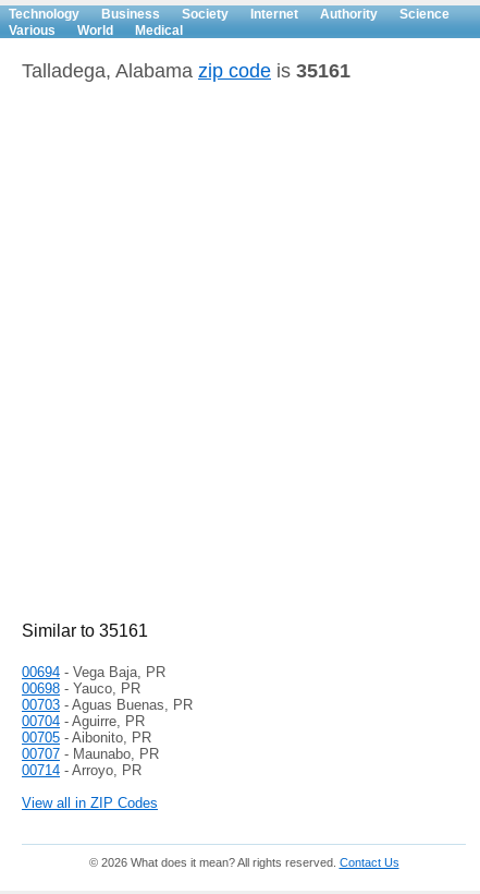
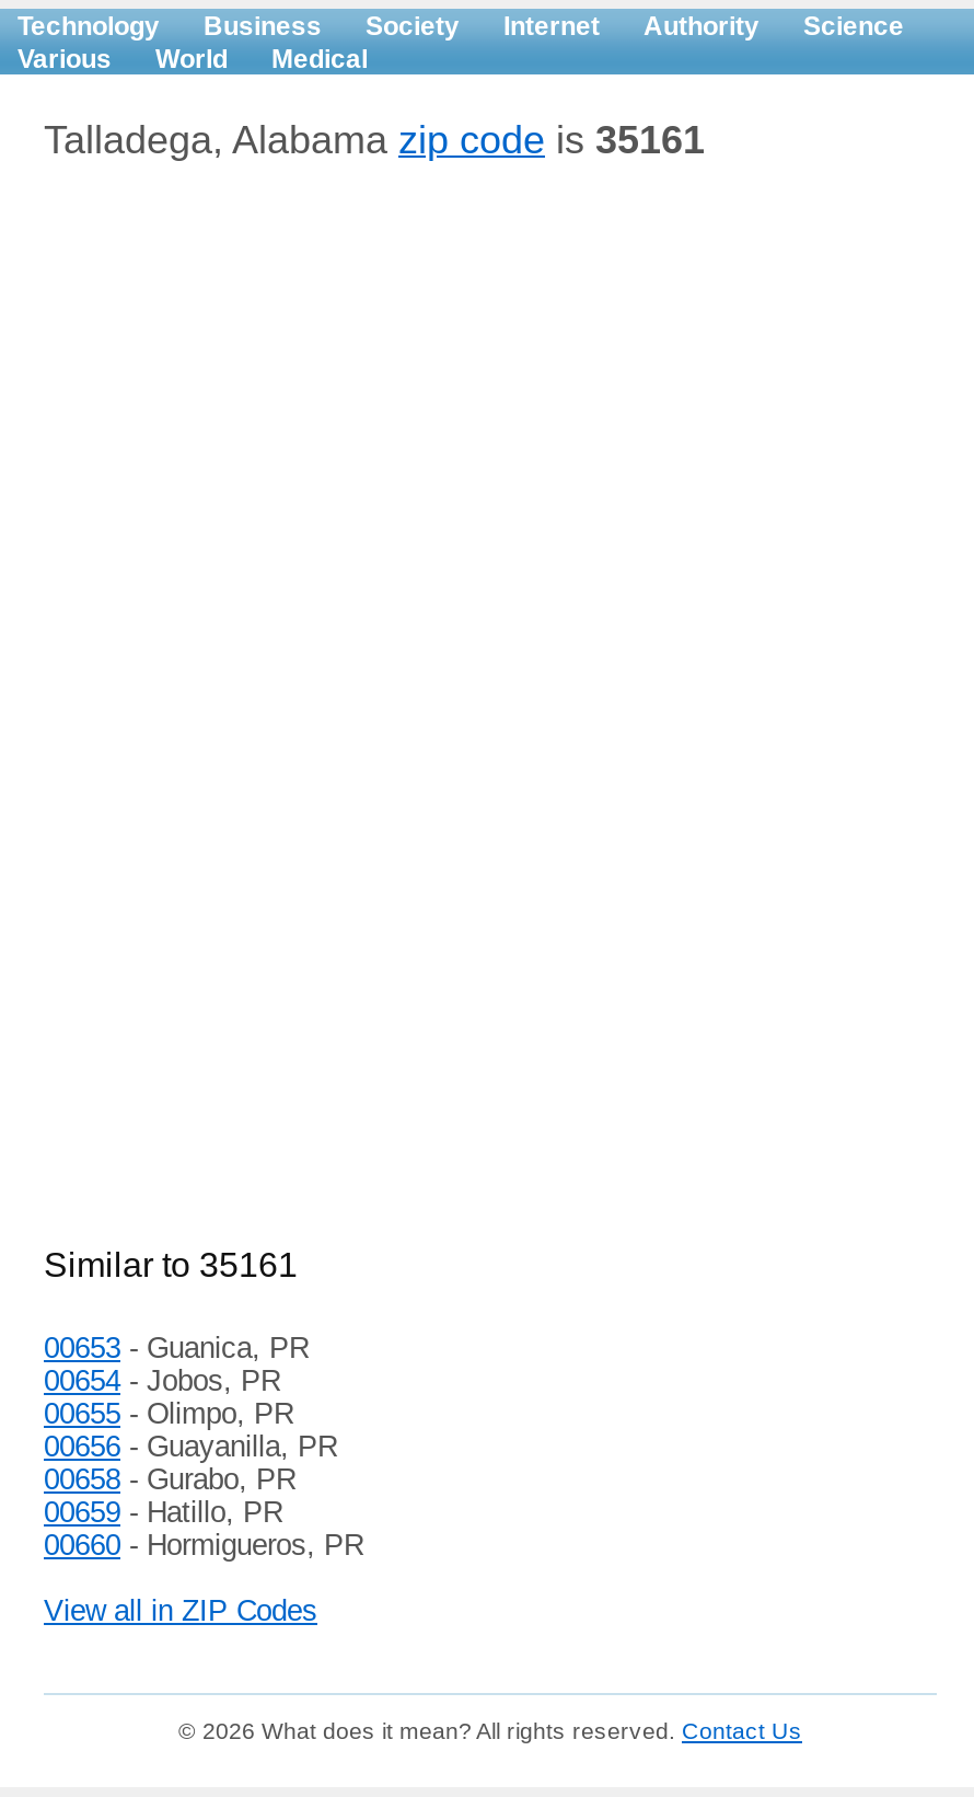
[22,664,193,778] 00694 - Vega Baja, PR | 00698 - Yauco, PR | 00703 - Aguas Buenas, PR | 00704 - Aguirre, PR | 00705 - Aibonito, PR | 00707 - Maunabo, PR | 00714 - Arroyo, PR -> [44,1332,363,1562] 00653 - Guanica, PR | 00654 - Jobos, PR | 00655 - Olimpo, PR | 00656 - Guayanilla, PR | 00658 - Gurabo, PR | 00659 - Hatillo, PR | 00660 - Hormigueros, PR

